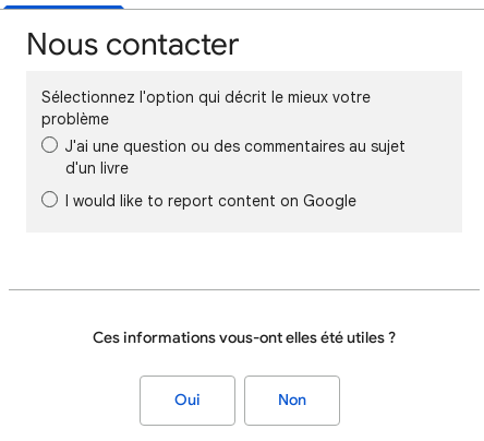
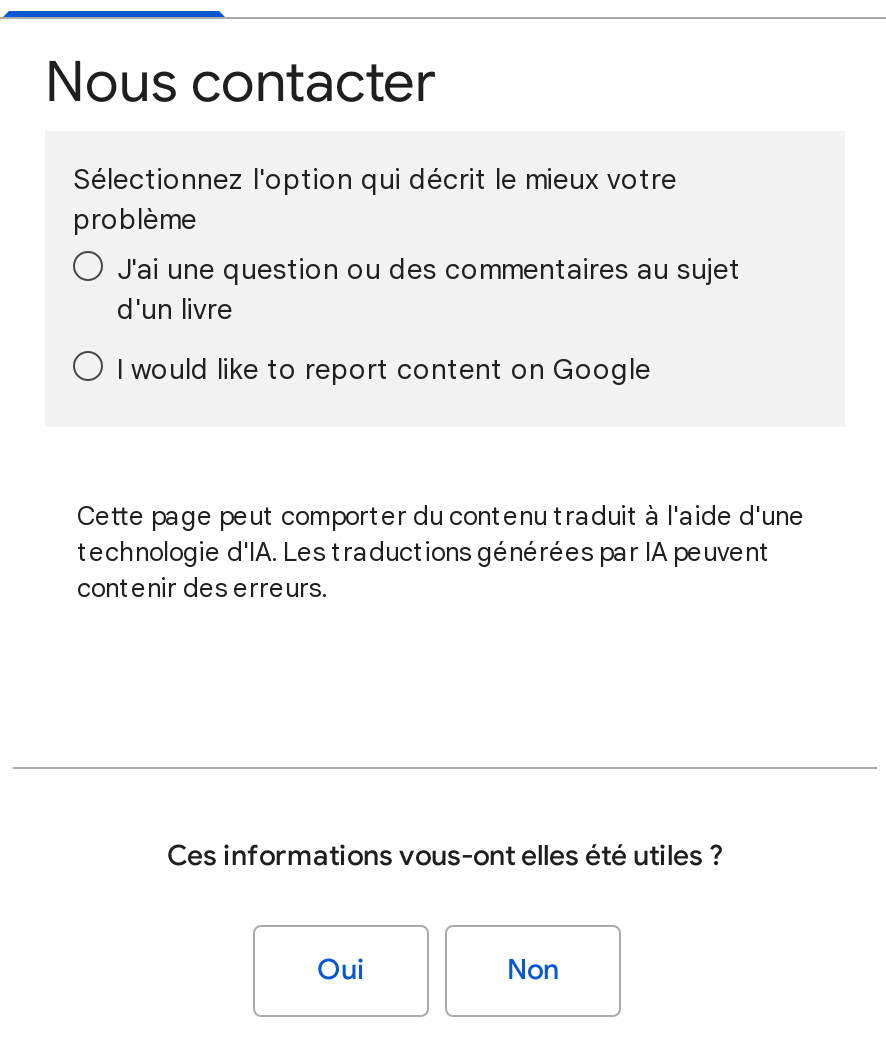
none -> [77,499,805,605] Cette page peut comporter du contenu traduit à l'aide d'une | technologie d'IA. Les traductions générées par IA peuvent | contenir des erreurs.

